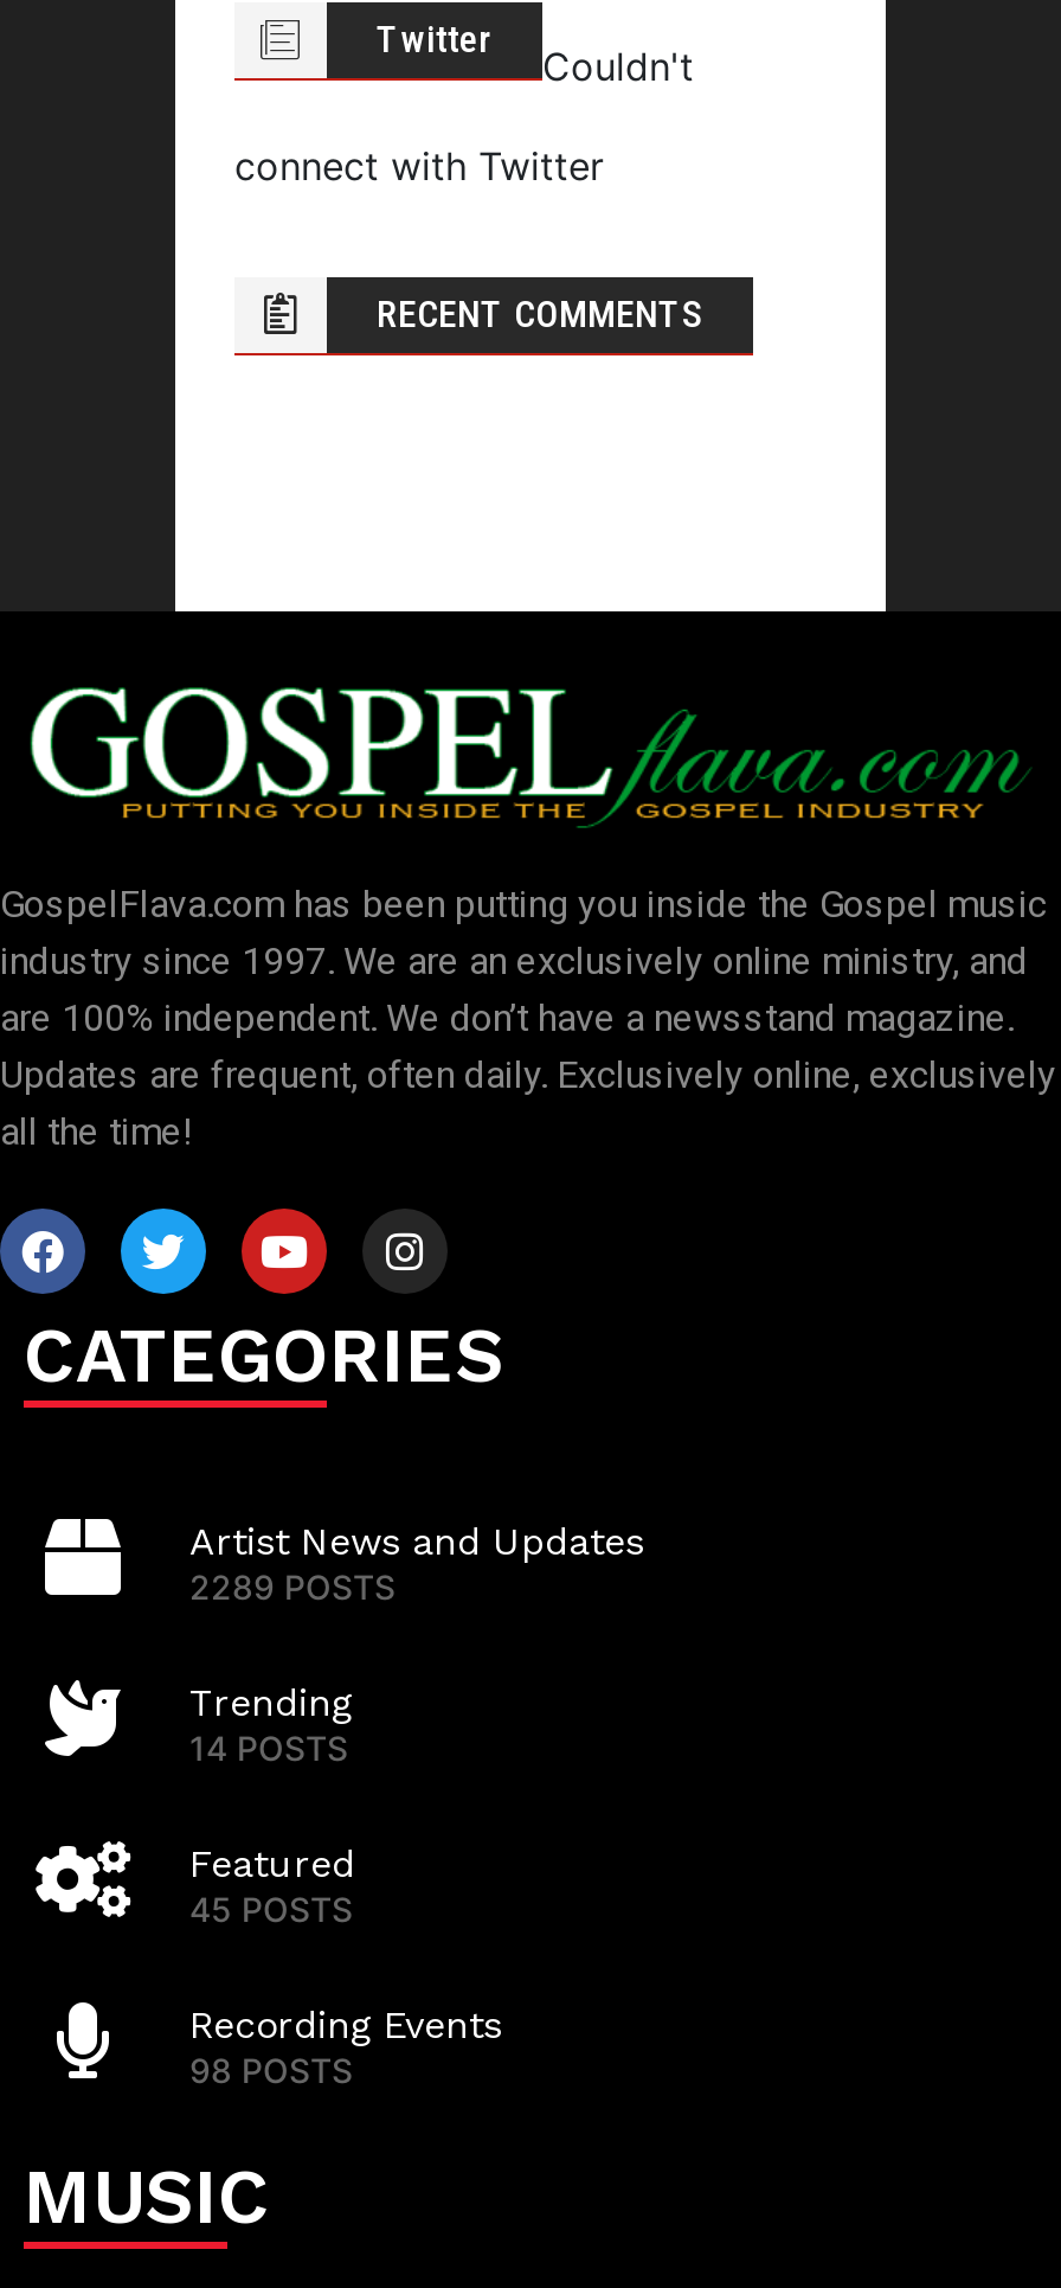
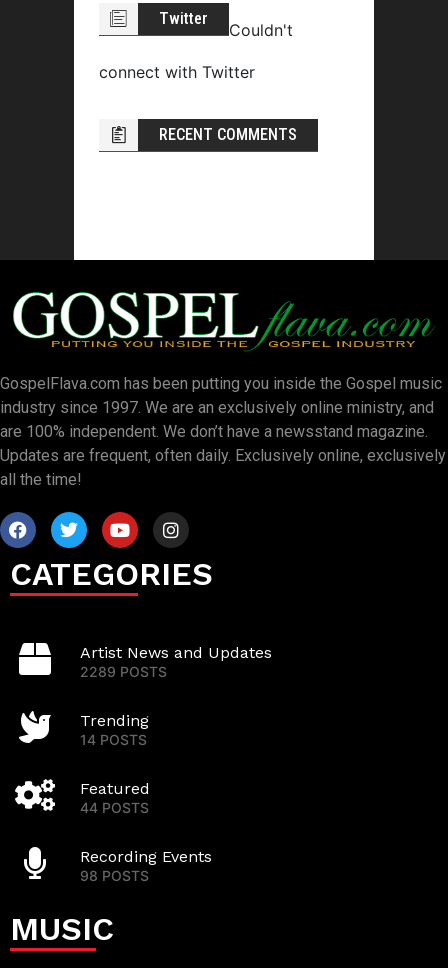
[189,1889,353,1929] 45 POSTS -> [80,799,149,816] 44 POSTS

